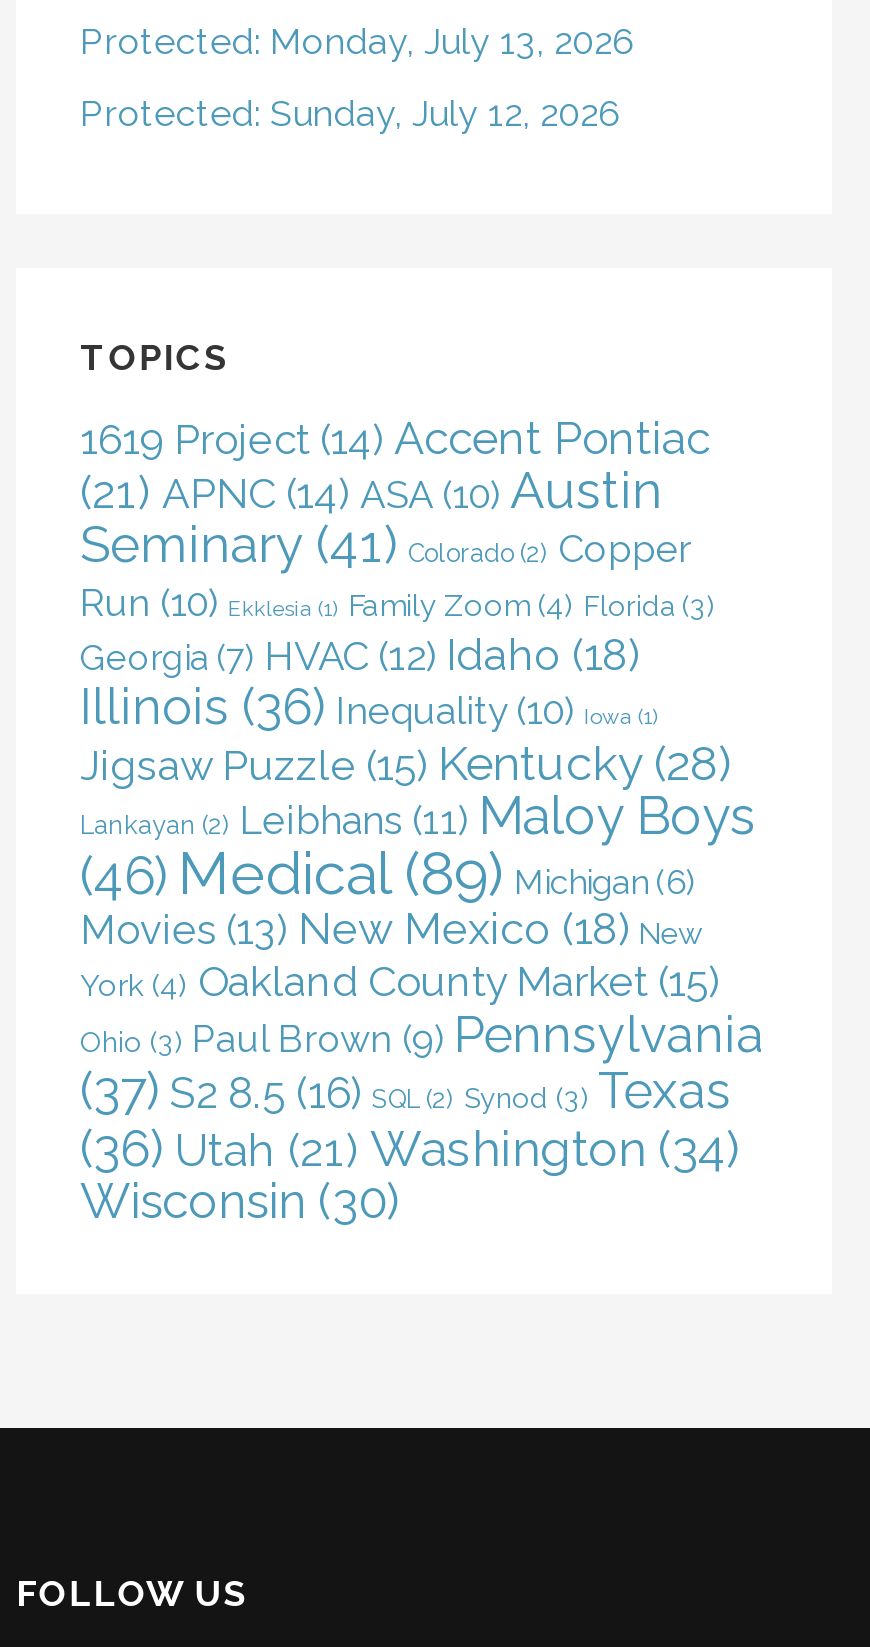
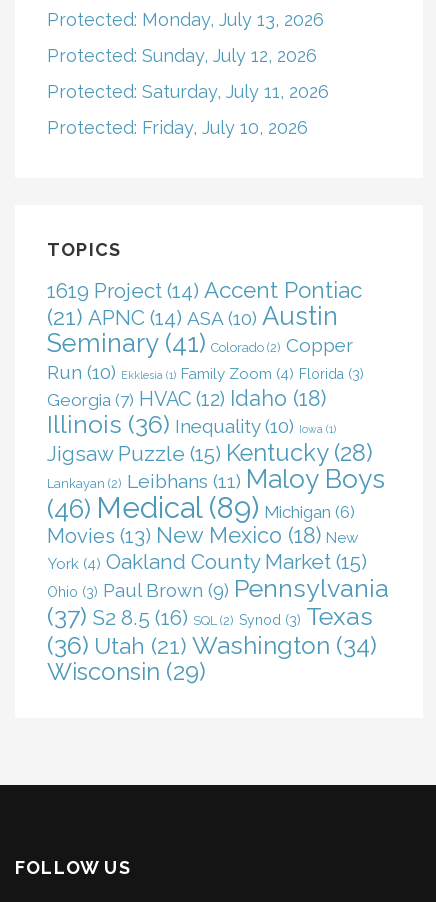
none -> [47,81,329,138] Protected: Saturday, July 11, 2026 | Protected: Friday, July 10, 2026
[80,1171,400,1229] Wisconsin (30) -> [47,657,206,686] Wisconsin (29)

